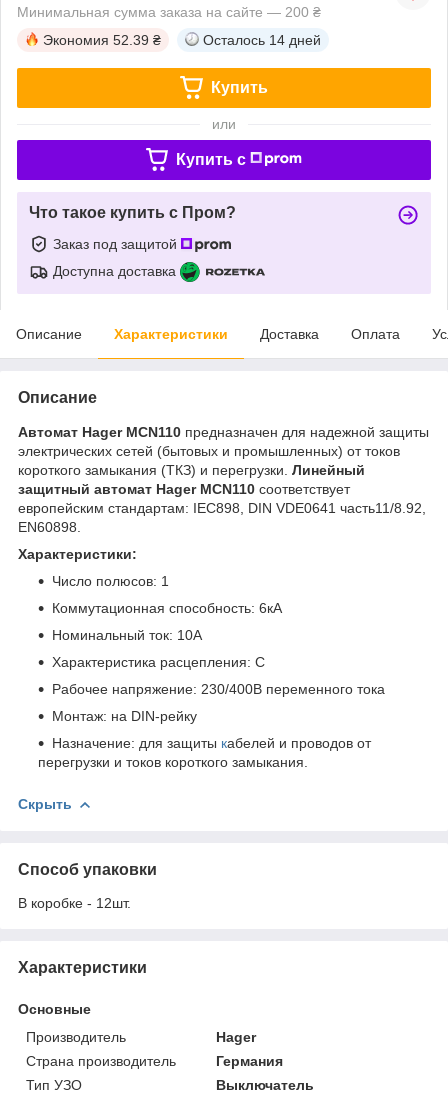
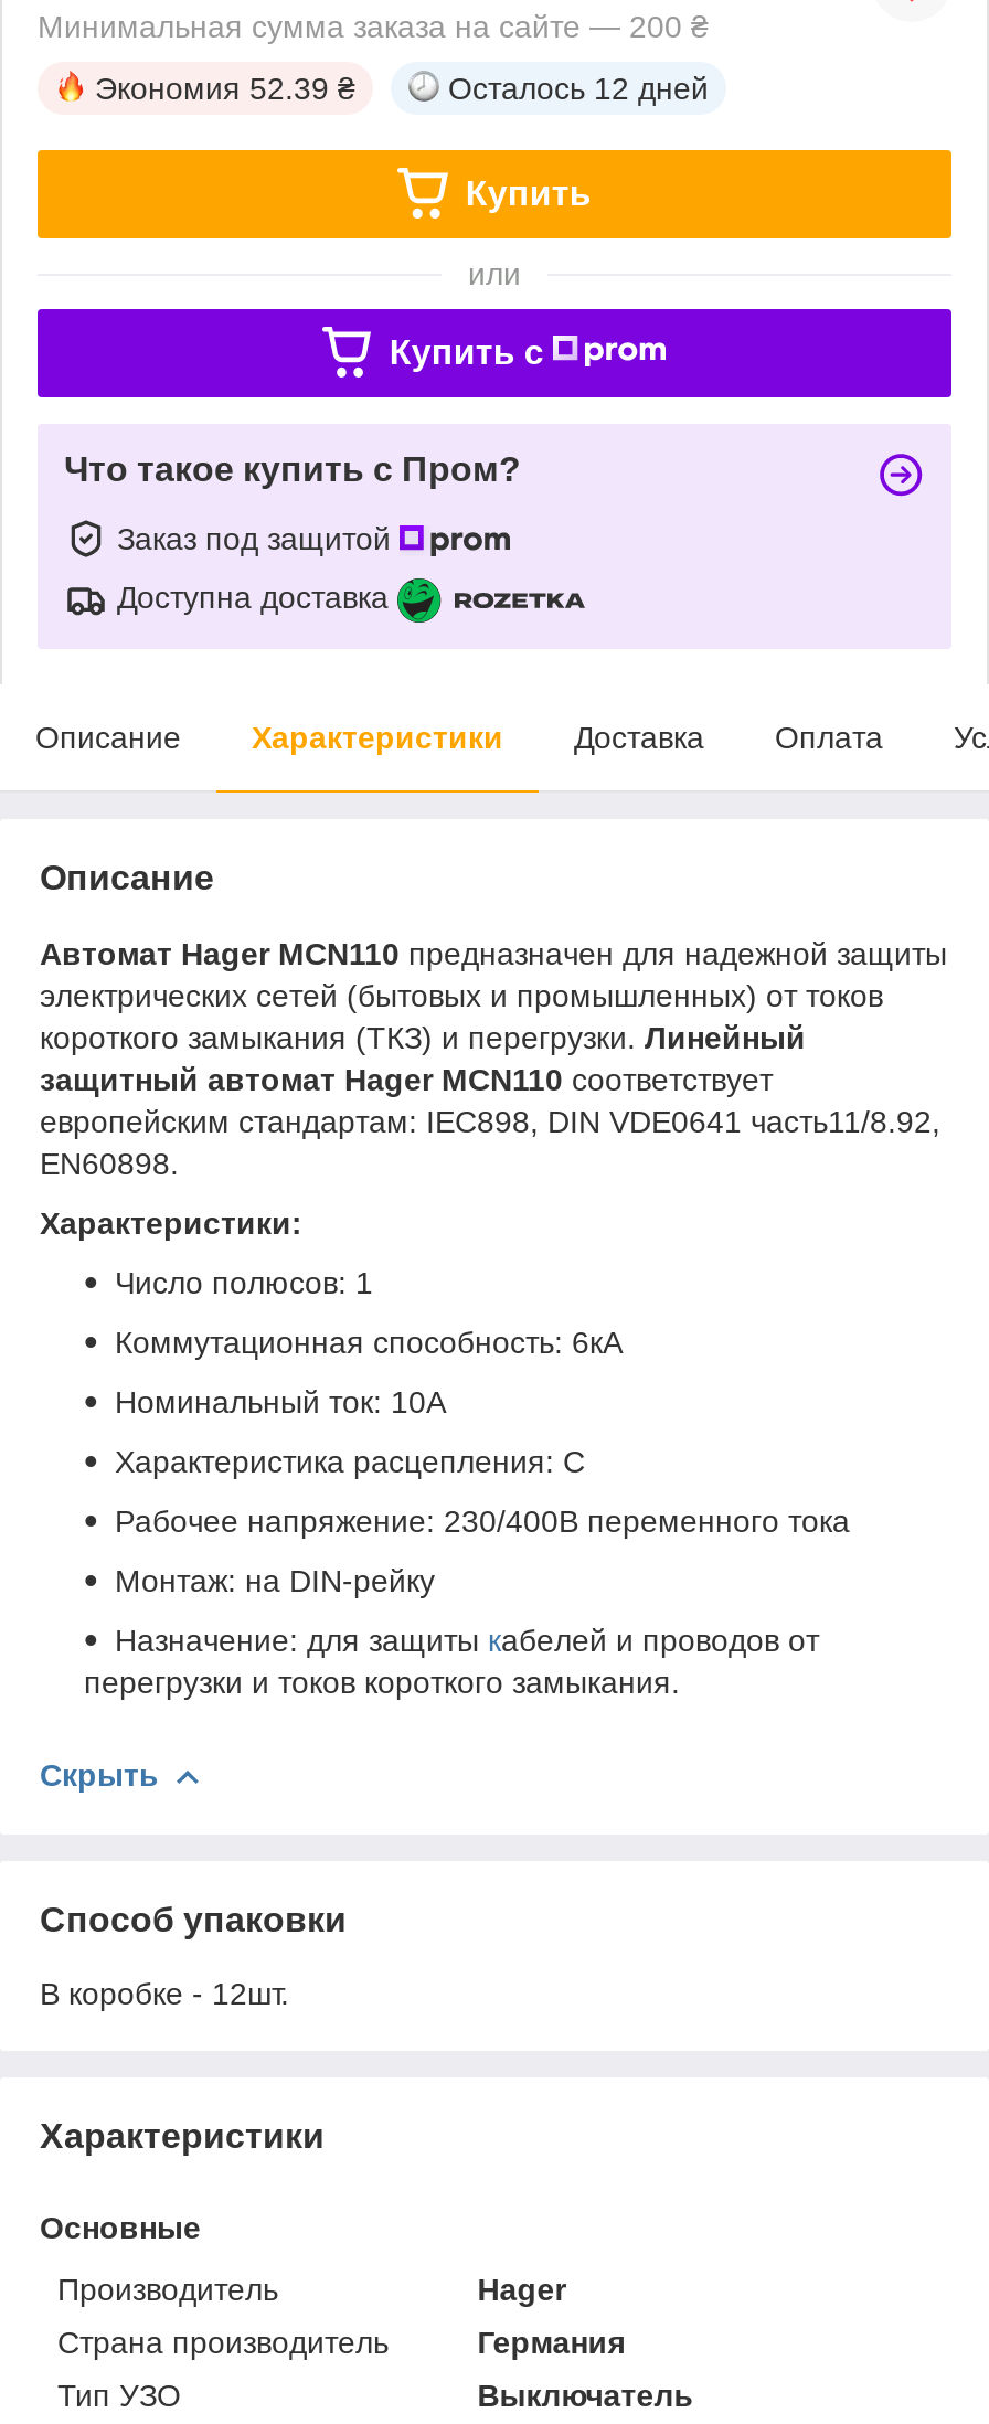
[203,32,321,48] Осталось 14 дней -> [448,70,709,106] Осталось 12 дней

